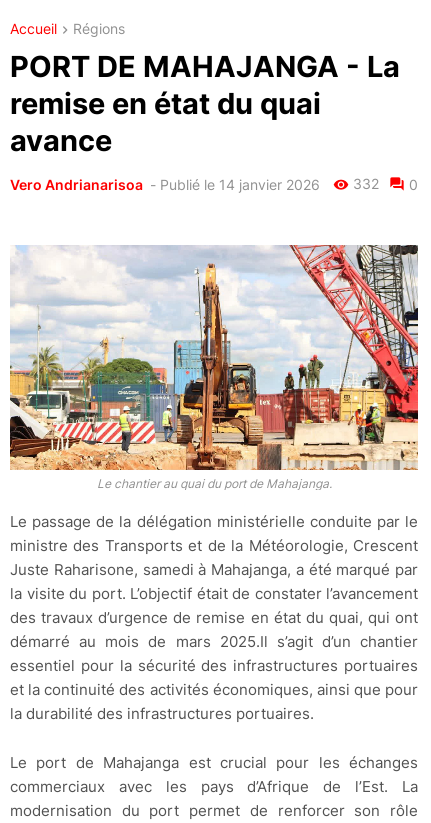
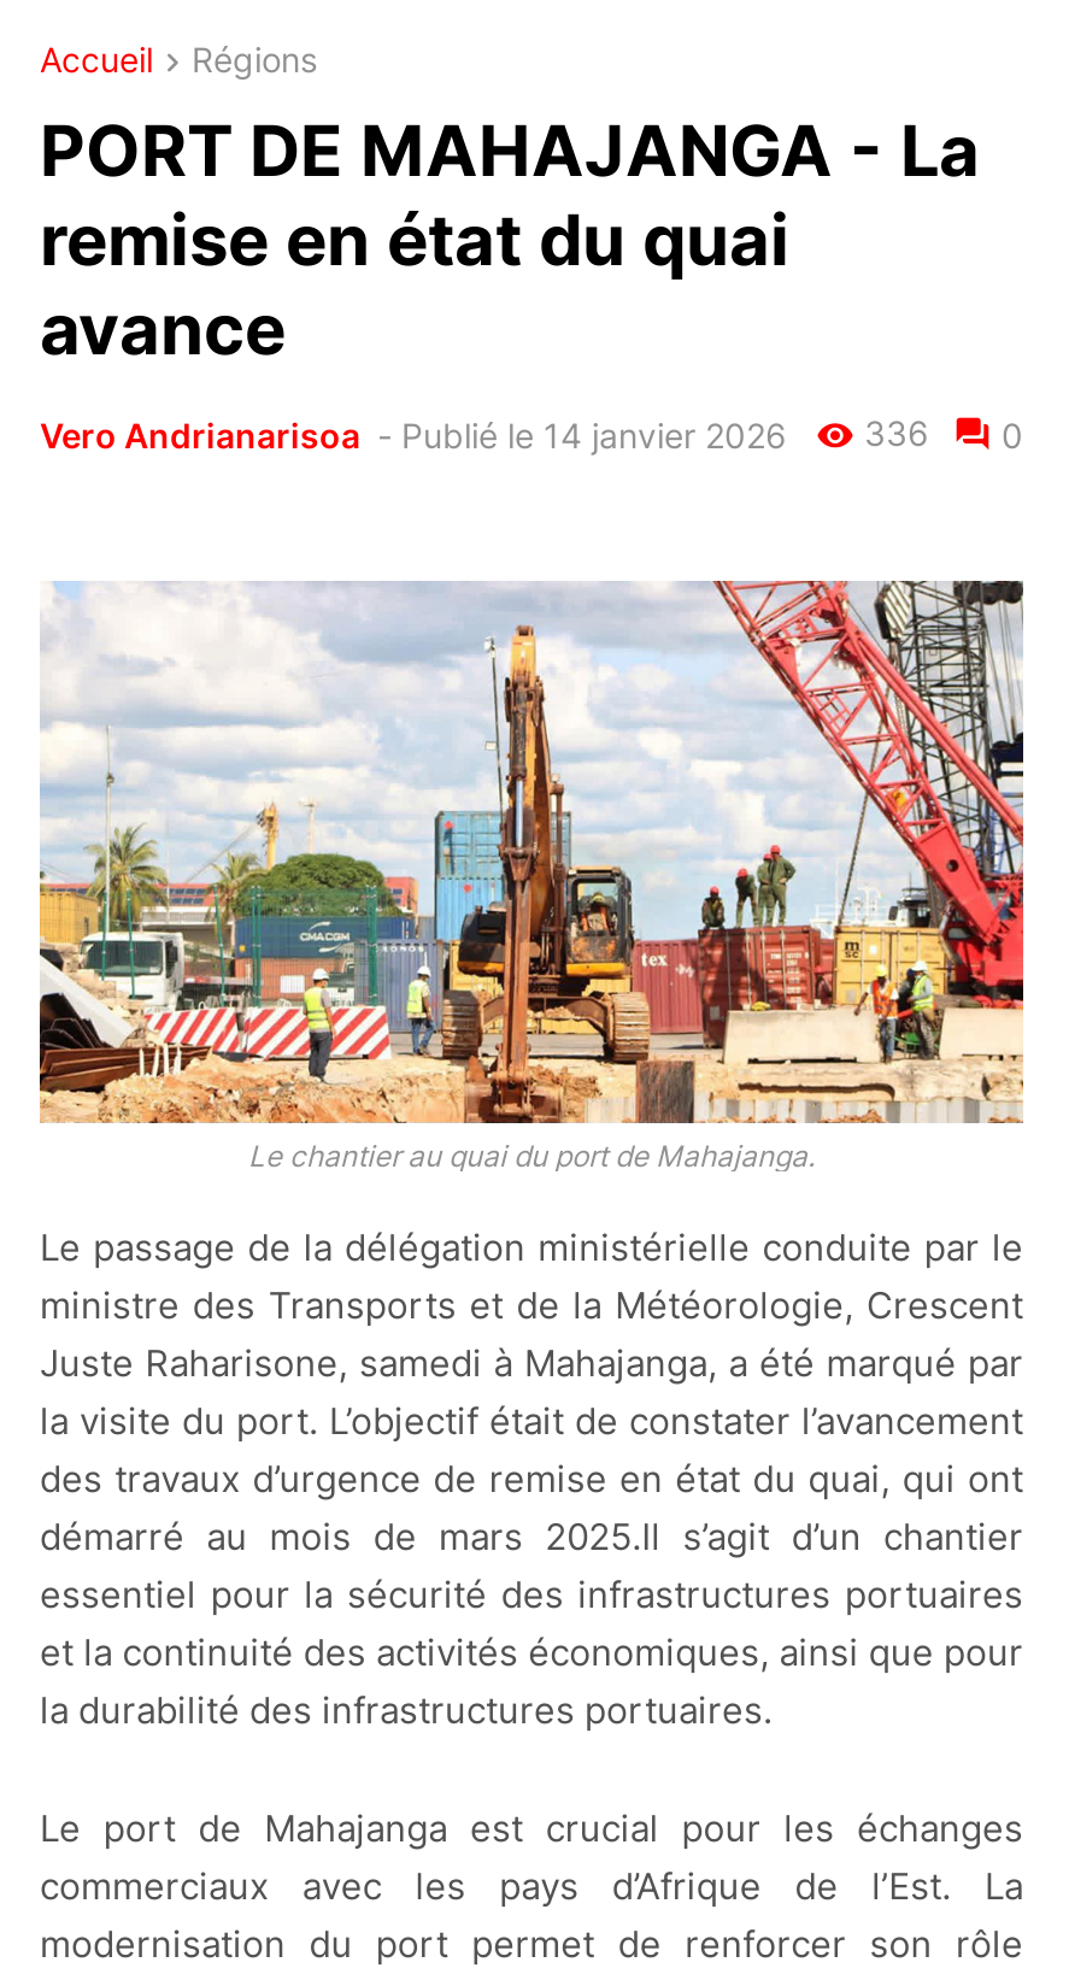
[10,175,418,193] Vero Andrianarisoa - Publié le 14 janvier 2026 332 0 -> [40,413,1023,456] Vero Andrianarisoa - Publié le 14 janvier 2026 336 0

